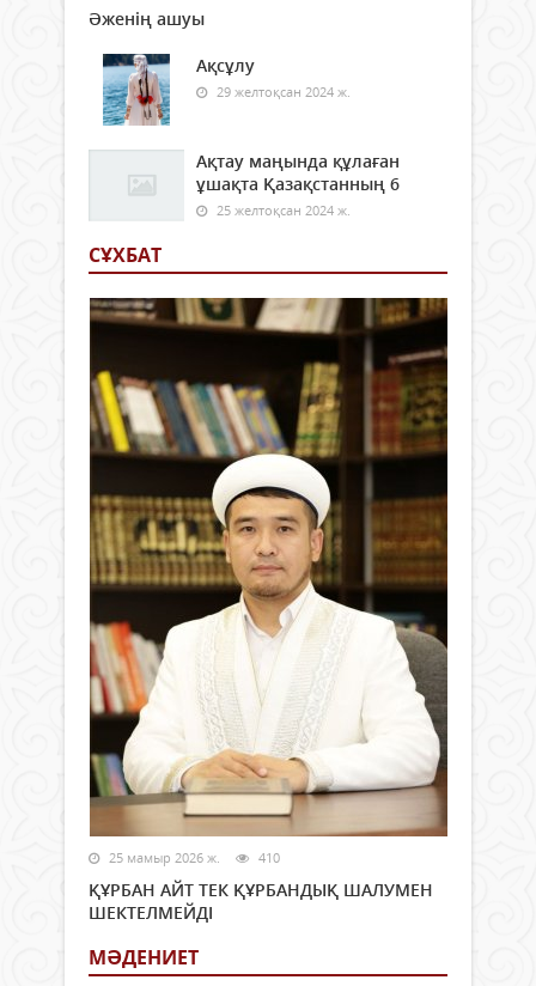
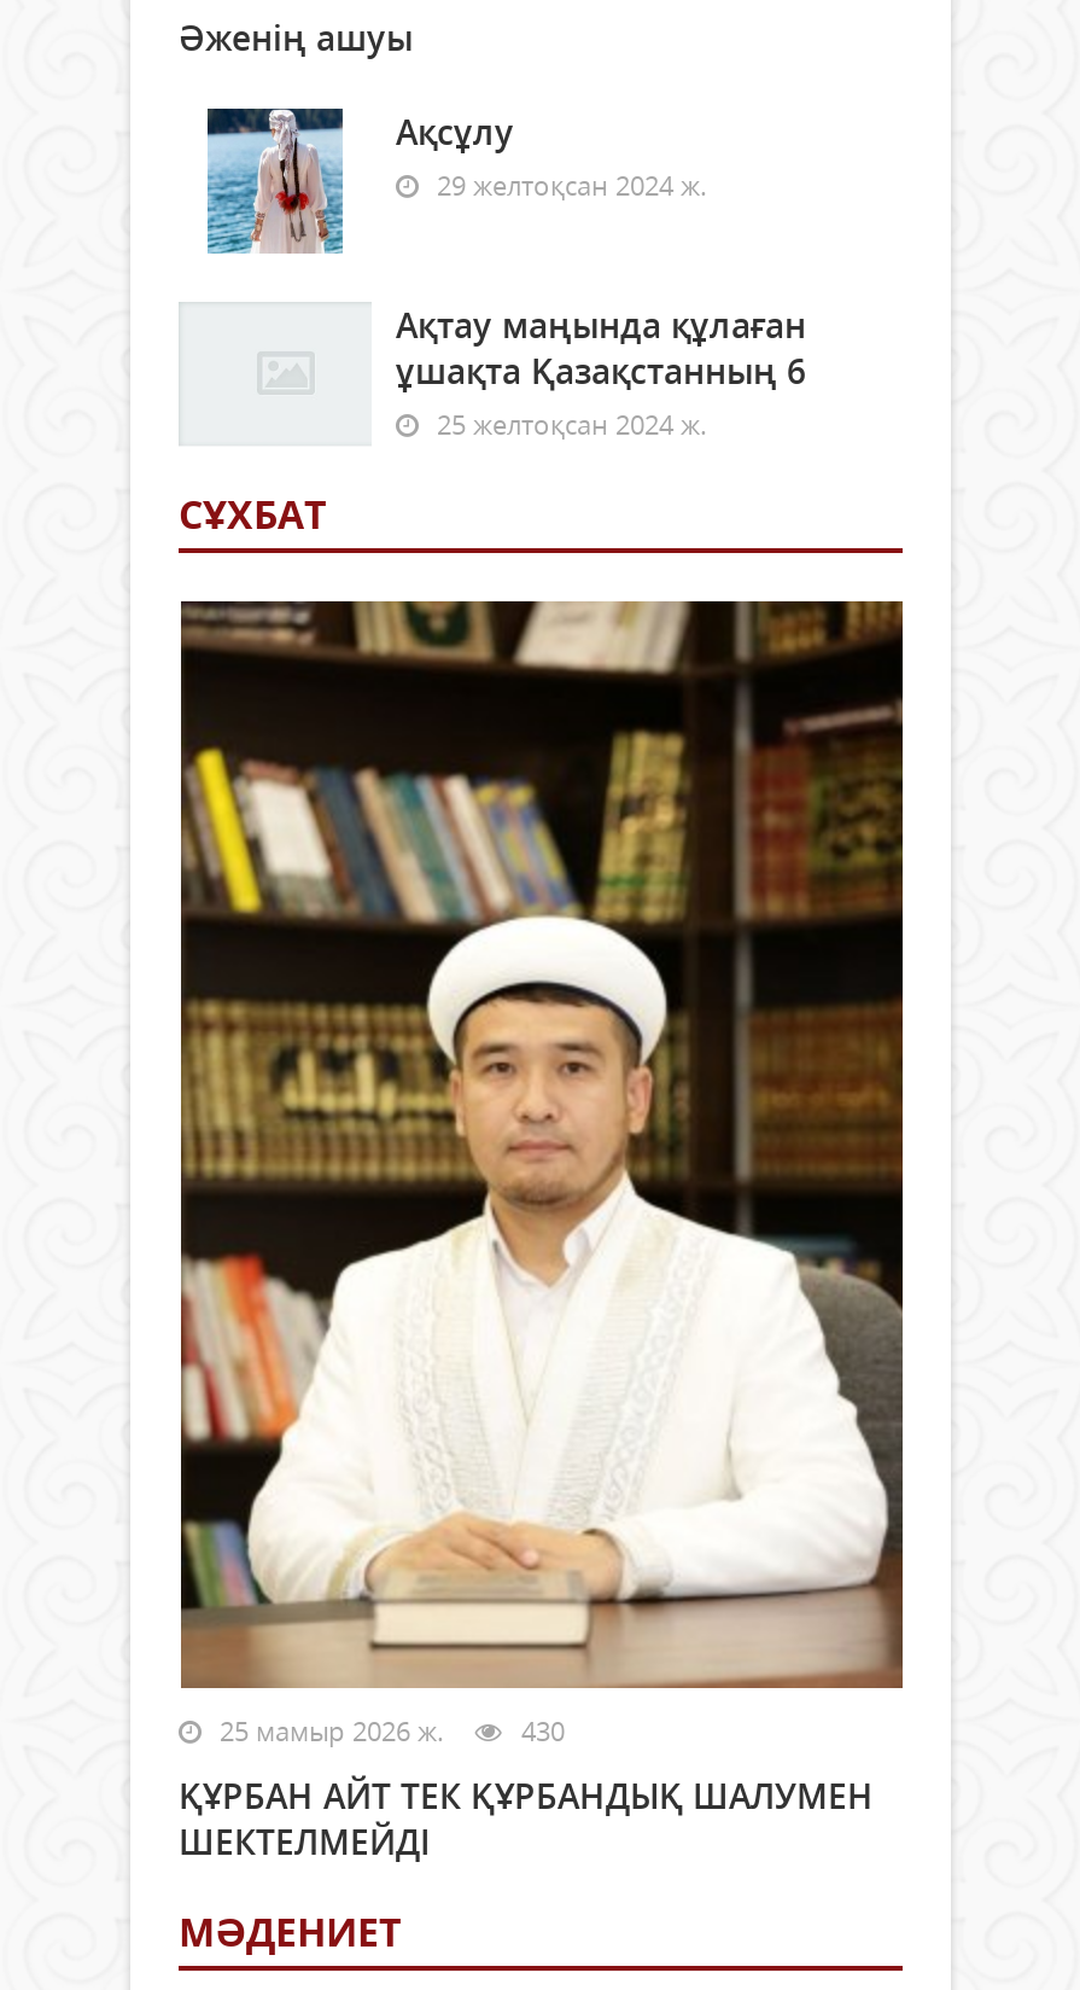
[105,848,280,866] 25 мамыр 2026 ж. 410 -> [212,1712,565,1748] 25 мамыр 2026 ж. 430

